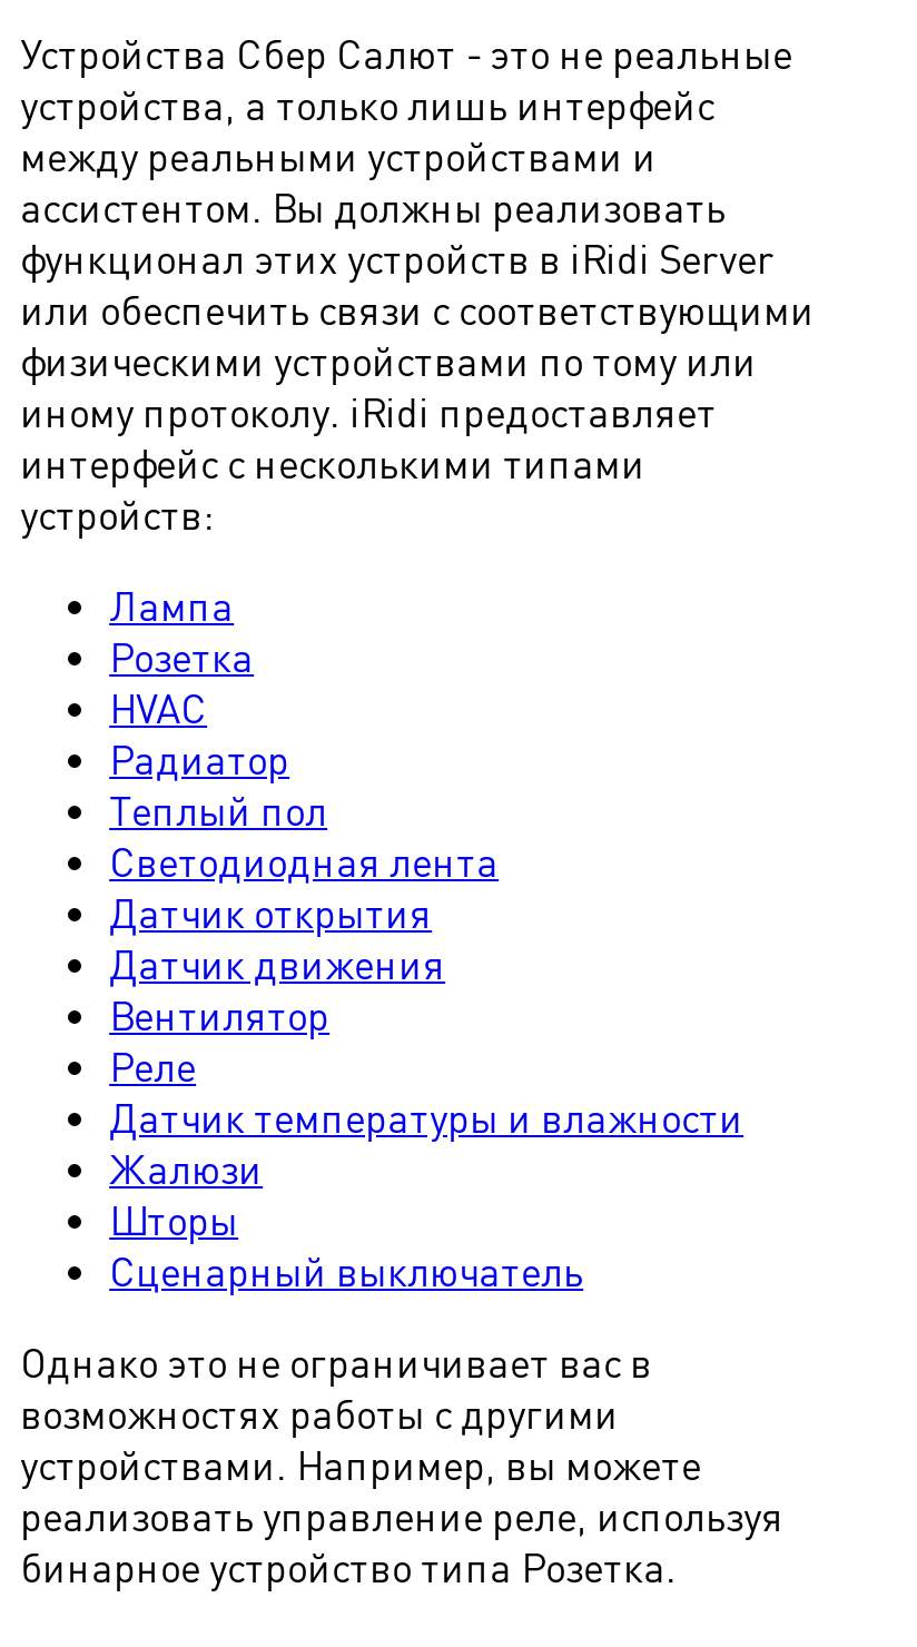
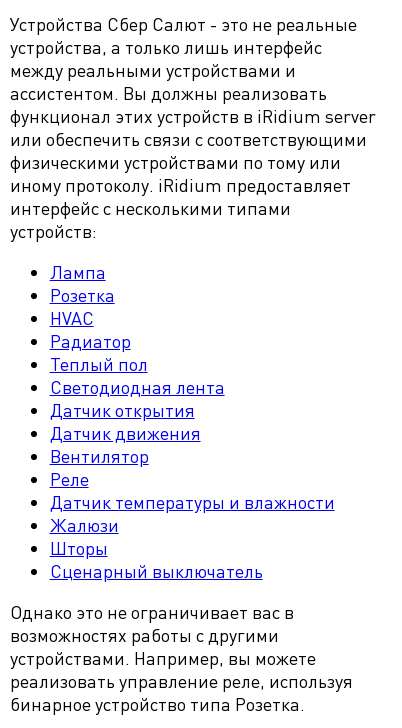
[20,234,775,283] функционал этих устройств в iRidi Server -> [10,105,376,127] функционал этих устройств в iRidium server
[20,387,717,436] иному протоколу. iRidi предоставляет -> [10,174,351,196] иному протоколу. iRidium предоставляет

